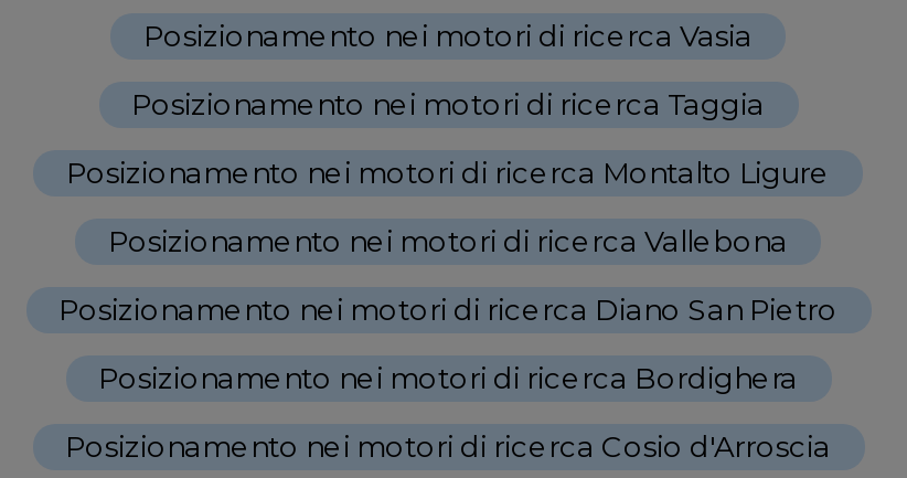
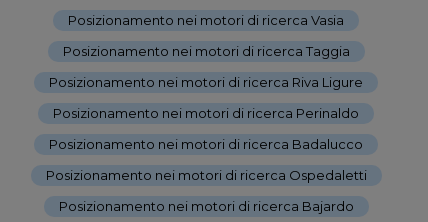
[66,154,830,189] Posizionamento nei motori di ricerca Montalto Ligure -> [49,74,363,90] Posizionamento nei motori di ricerca Riva Ligure
[108,222,788,257] Posizionamento nei motori di ricerca Vallebona -> [53,105,359,121] Posizionamento nei motori di ricerca Perinaldo
[58,291,837,326] Posizionamento nei motori di ricerca Diano San Pietro -> [49,136,363,152] Posizionamento nei motori di ricerca Badalucco
[98,359,798,394] Posizionamento nei motori di ricerca Bordighera -> [45,167,366,183] Posizionamento nei motori di ricerca Ospedaletti
[65,427,831,463] Posizionamento nei motori di ricerca Cosio d'Arroscia -> [58,198,353,214] Posizionamento nei motori di ricerca Bajardo

